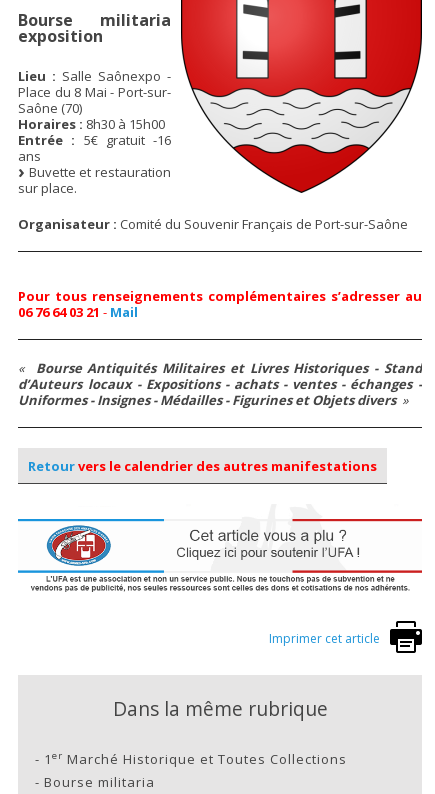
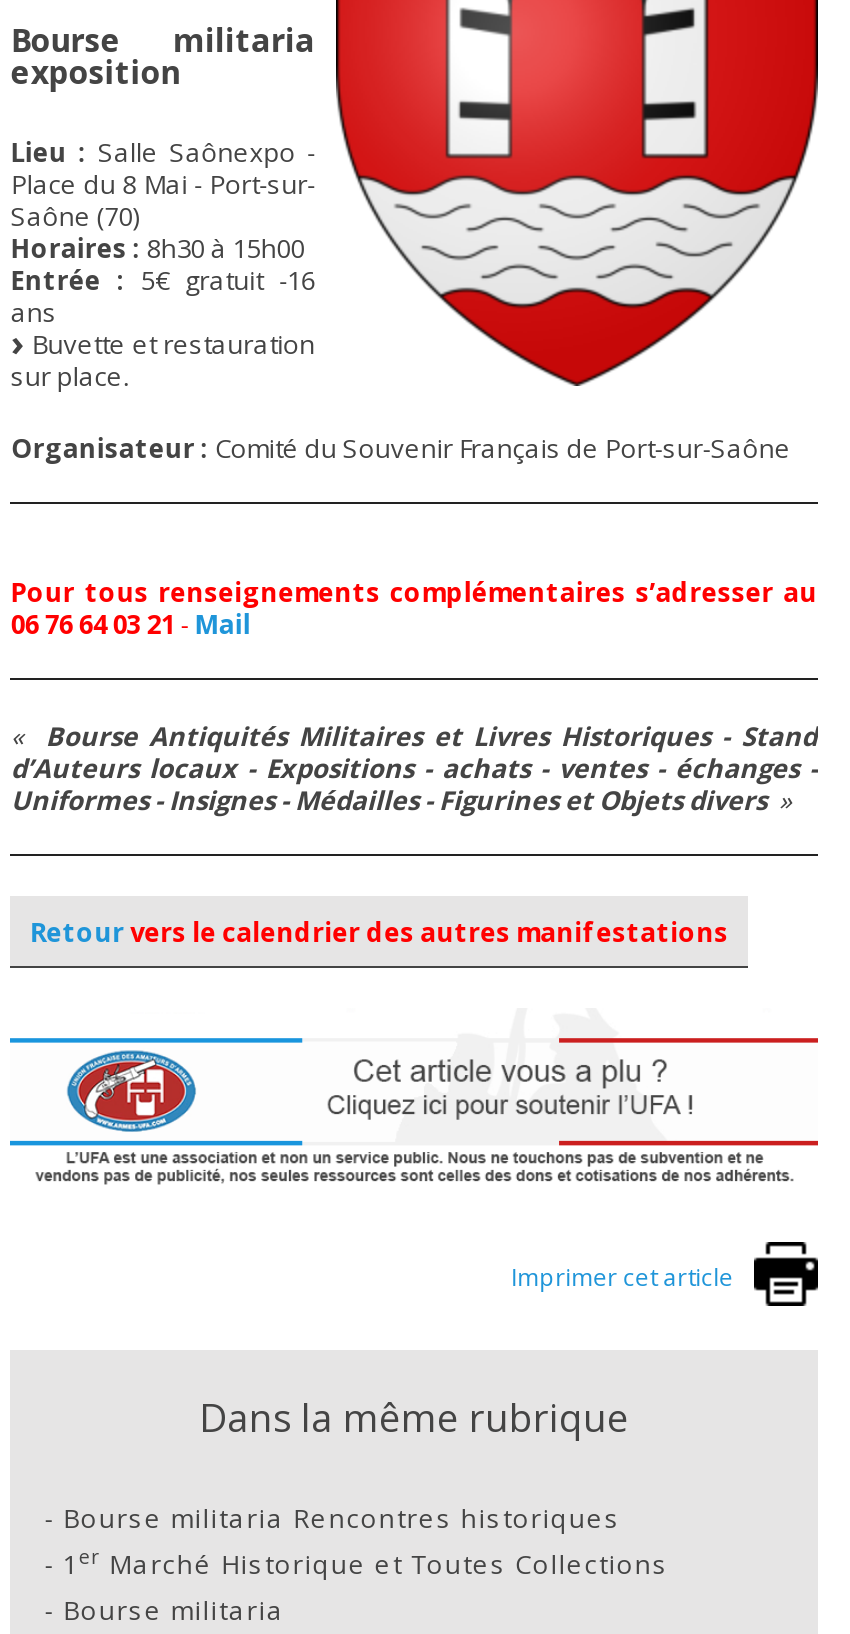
none -> [45,1499,621,1535] - Bourse militaria Rencontres historiques

